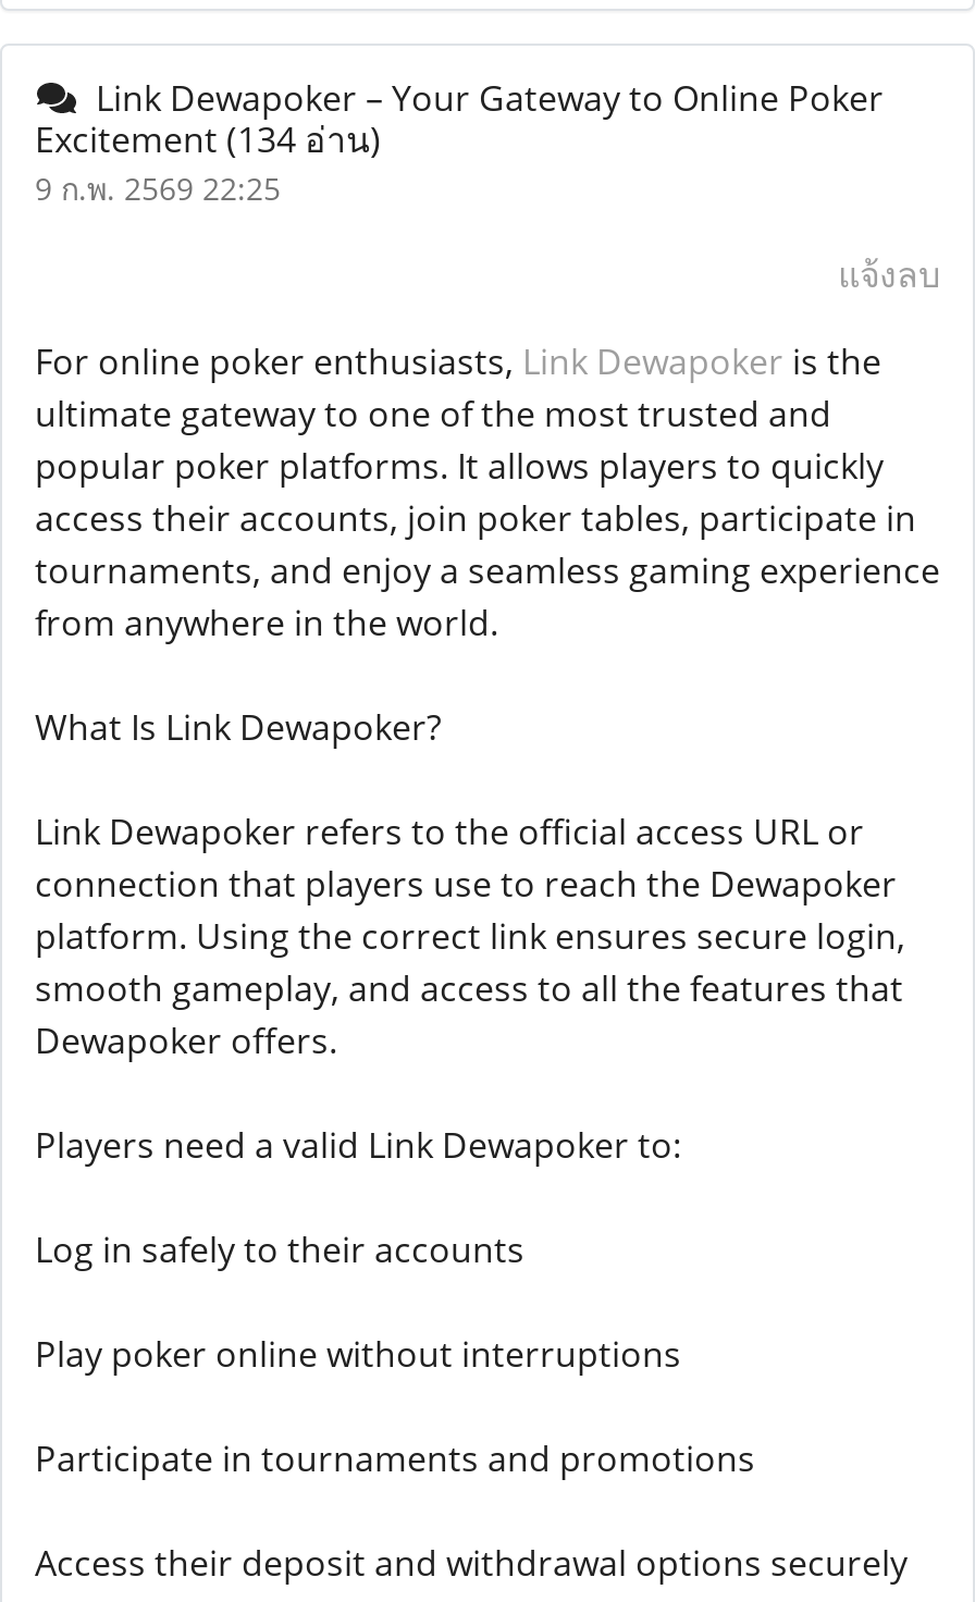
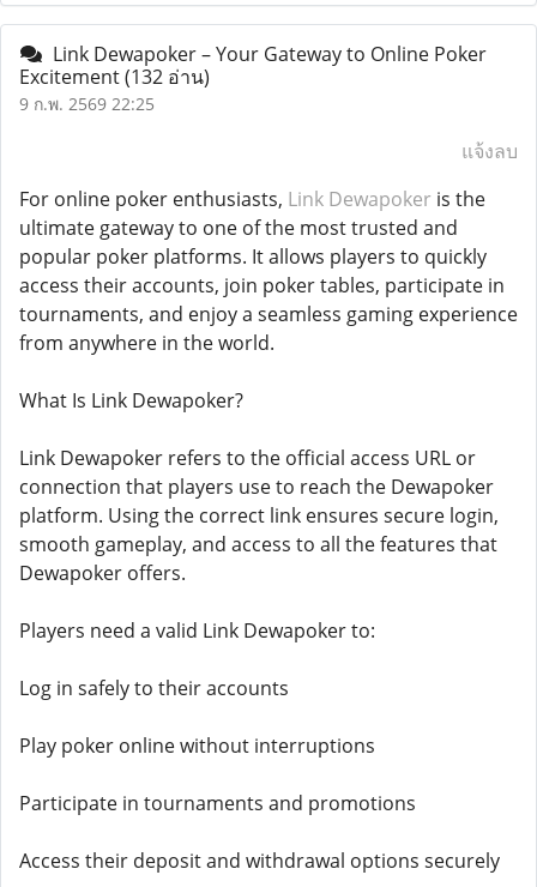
[35,115,381,163] Excitement (134 อ่าน) -> [19,64,210,90] Excitement (132 อ่าน)

